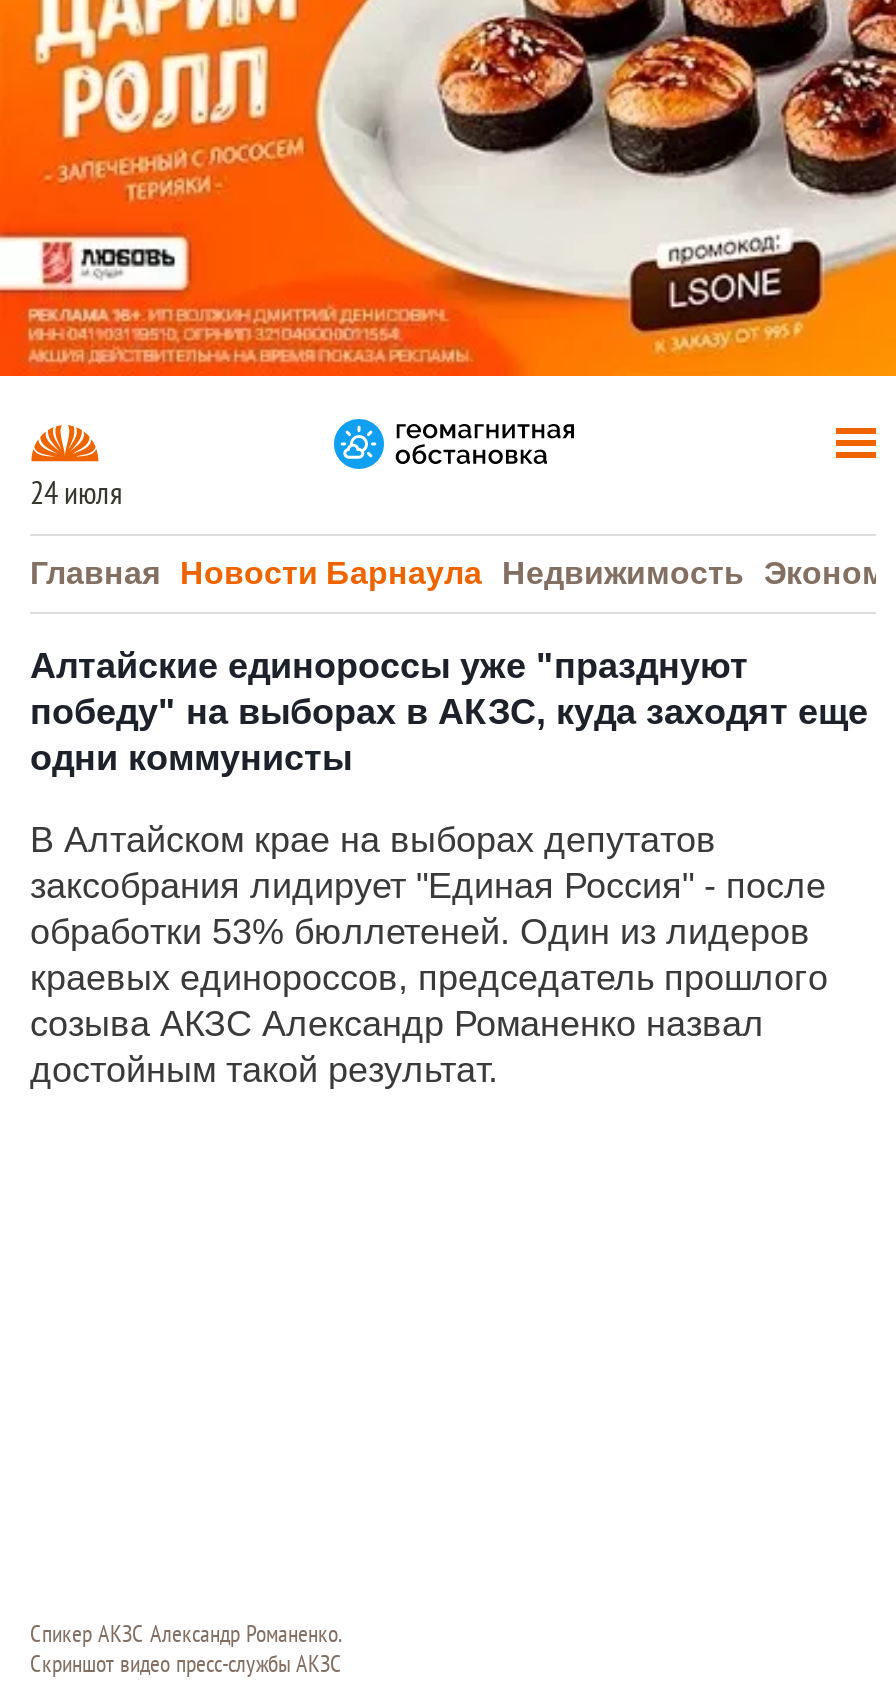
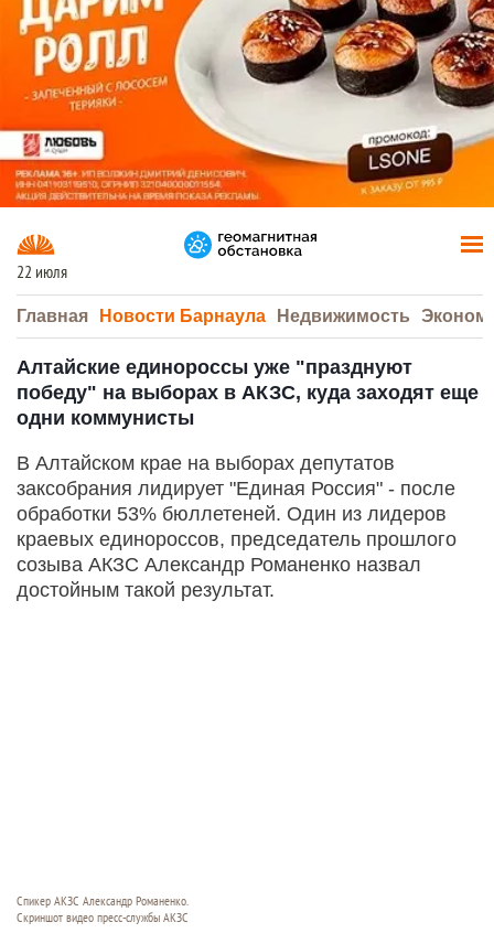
[30,476,122,512] 24 июля -> [17,262,67,282] 22 июля

